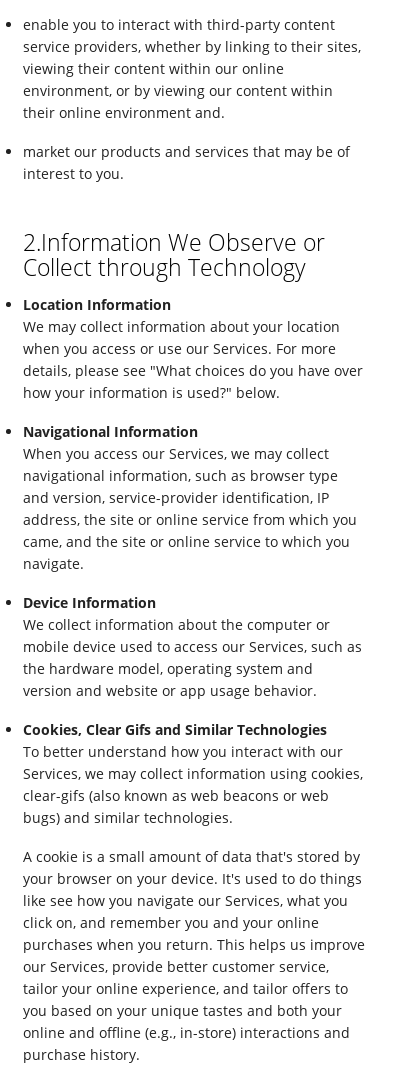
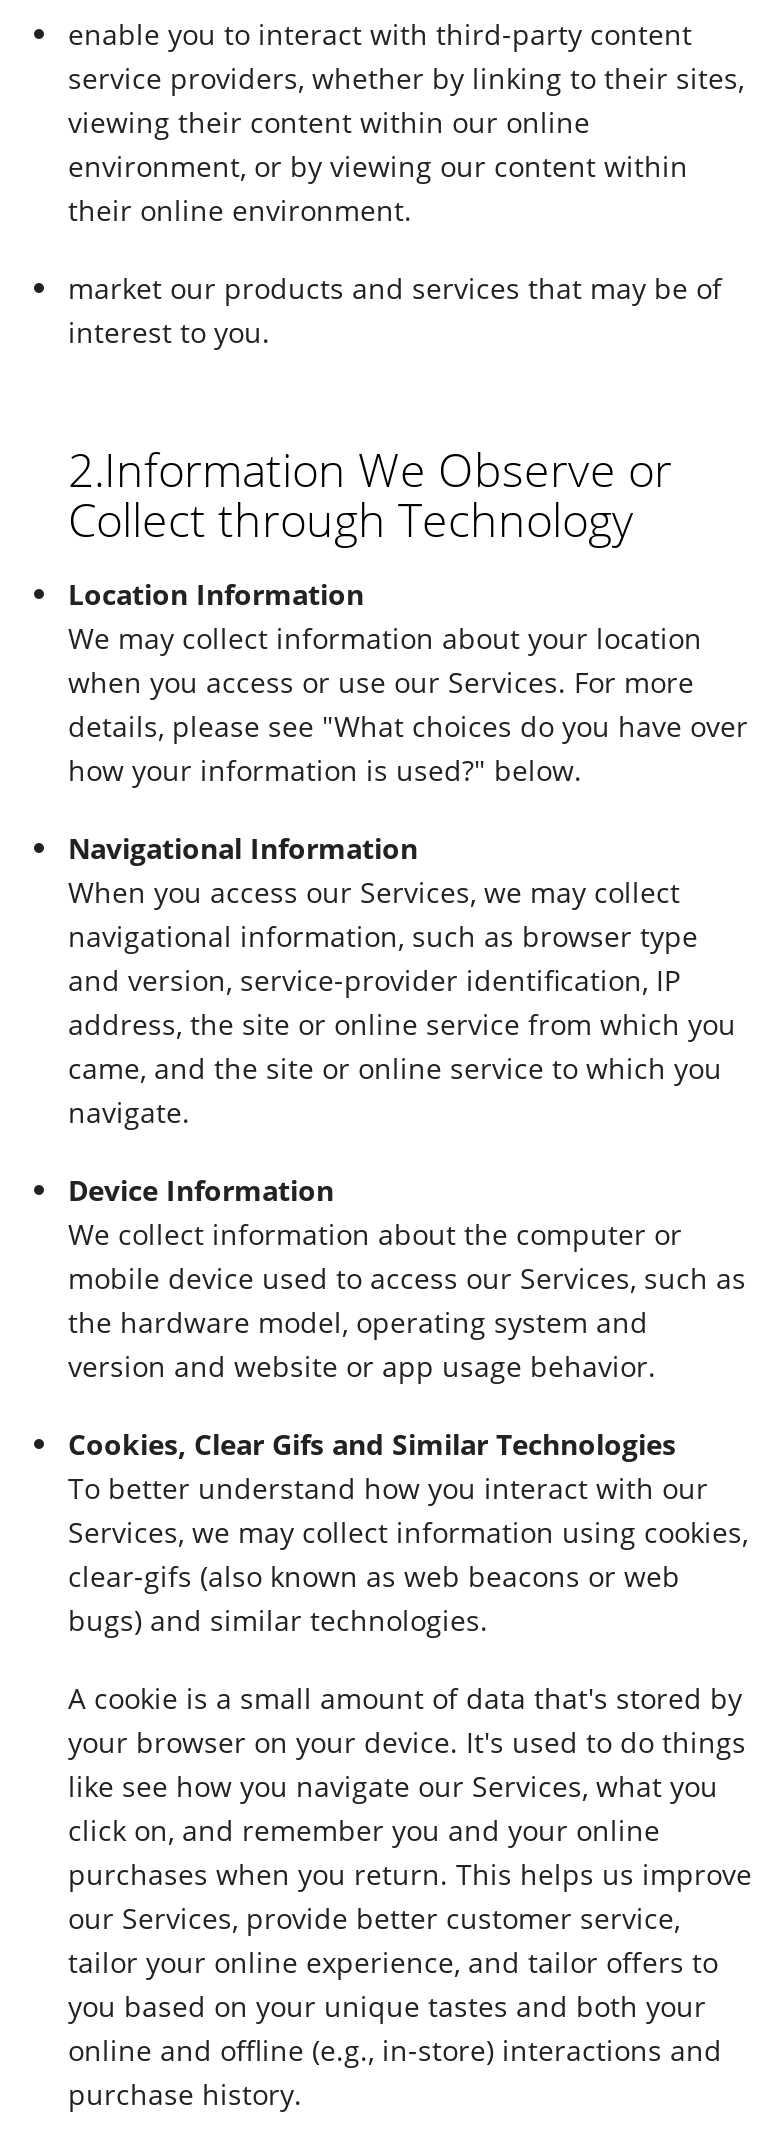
[23,103,225,122] their online environment and. -> [68,191,412,229] their online environment.

